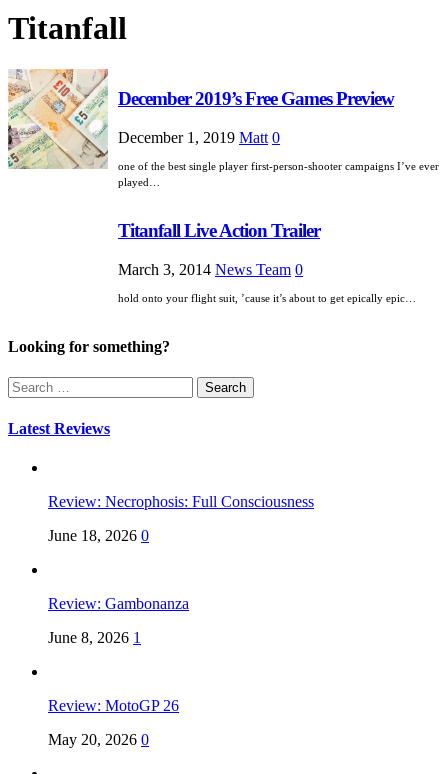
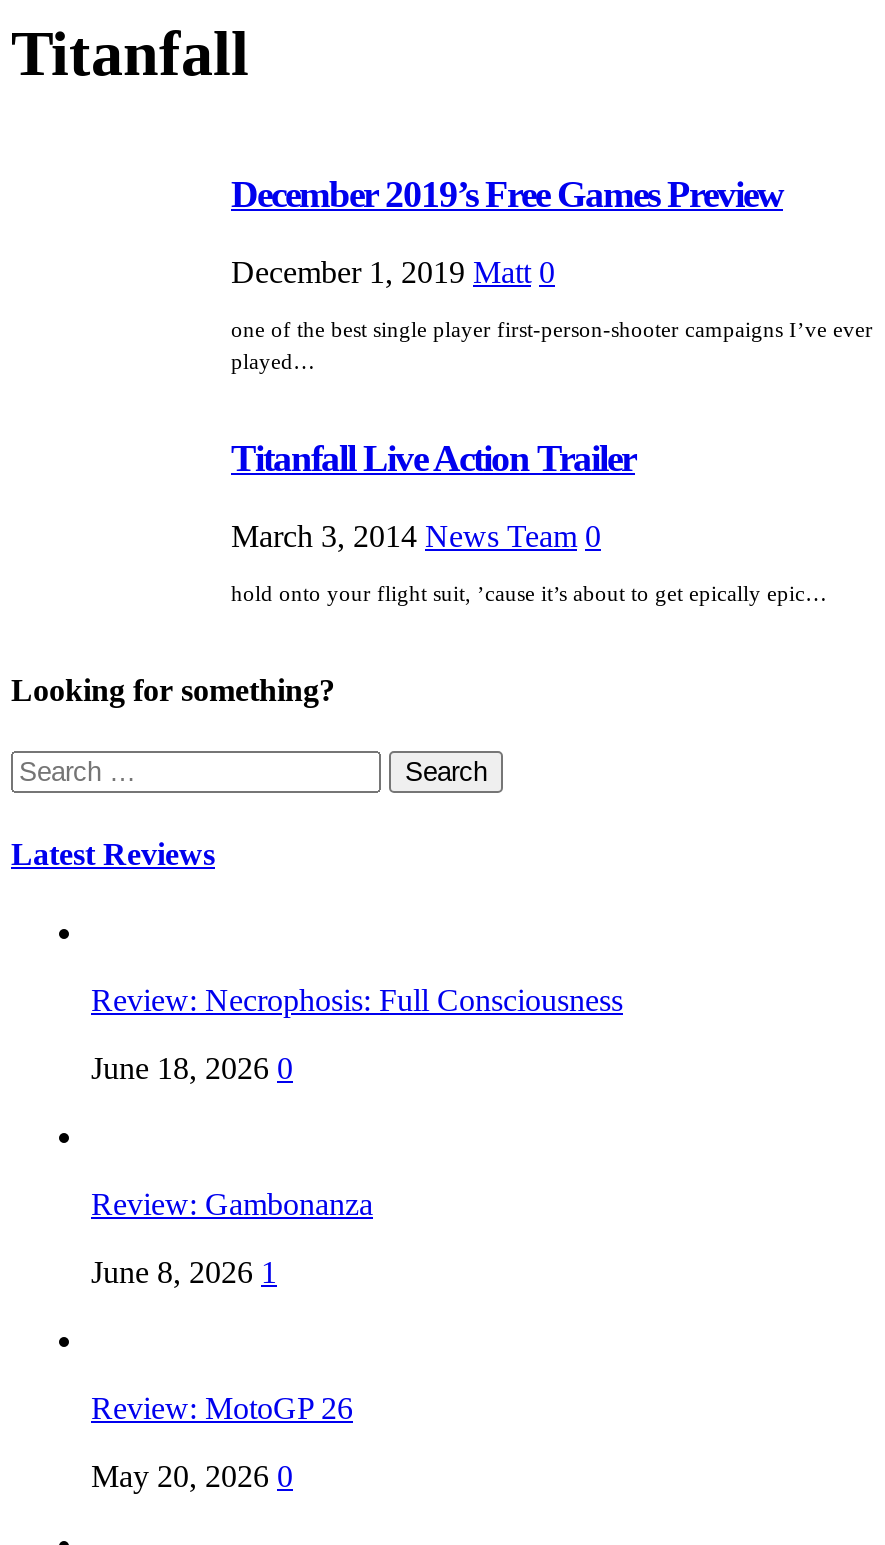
[7,68,109,170] [image] -> none

